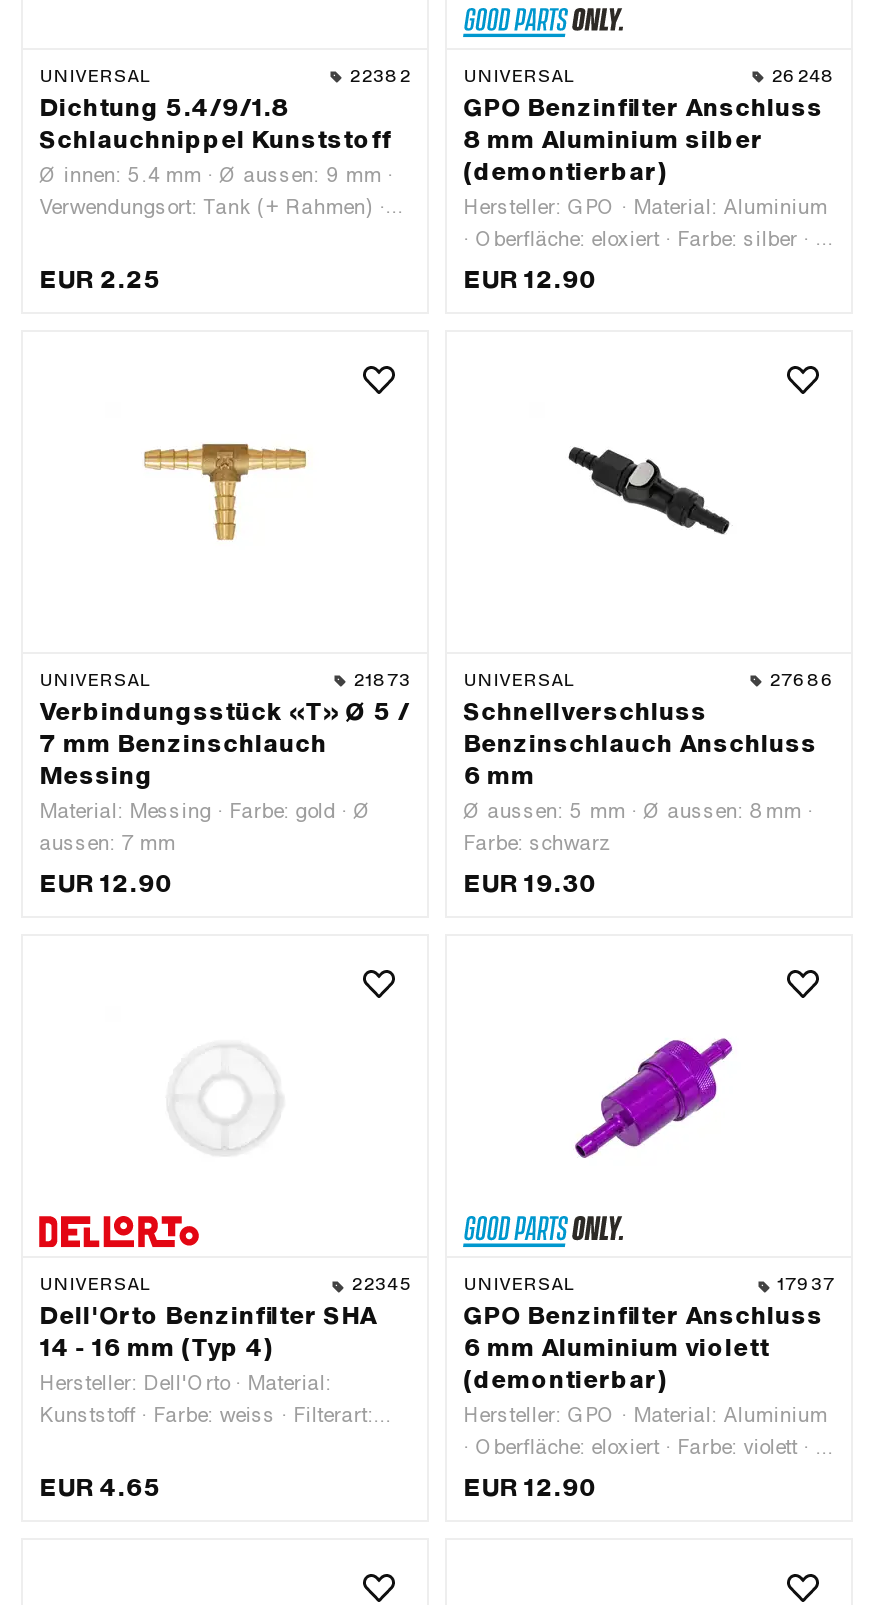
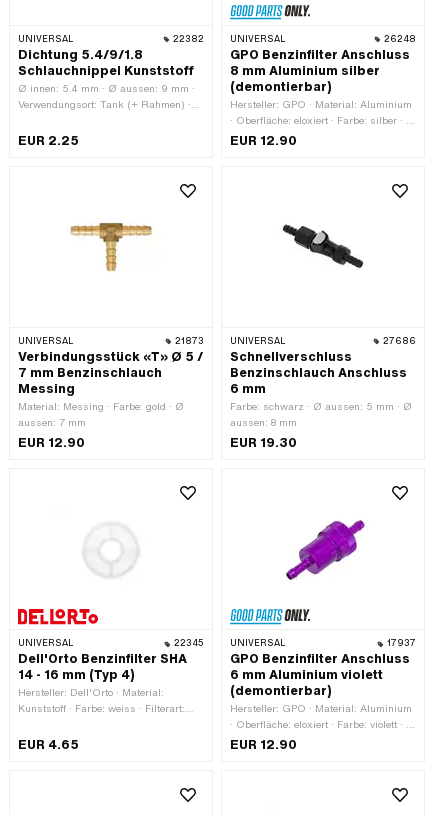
[463,798,813,856] Ø aussen: 5 mm · Ø aussen: 8 mm · | Farbe: schwarz -> [230,400,412,429] Farbe: schwarz · Ø aussen: 5 mm · Ø | aussen: 8 mm

